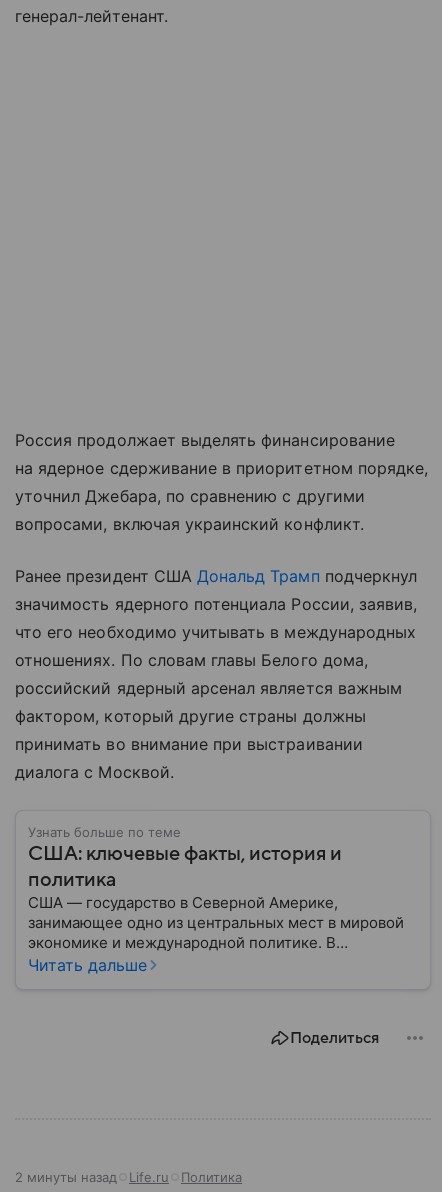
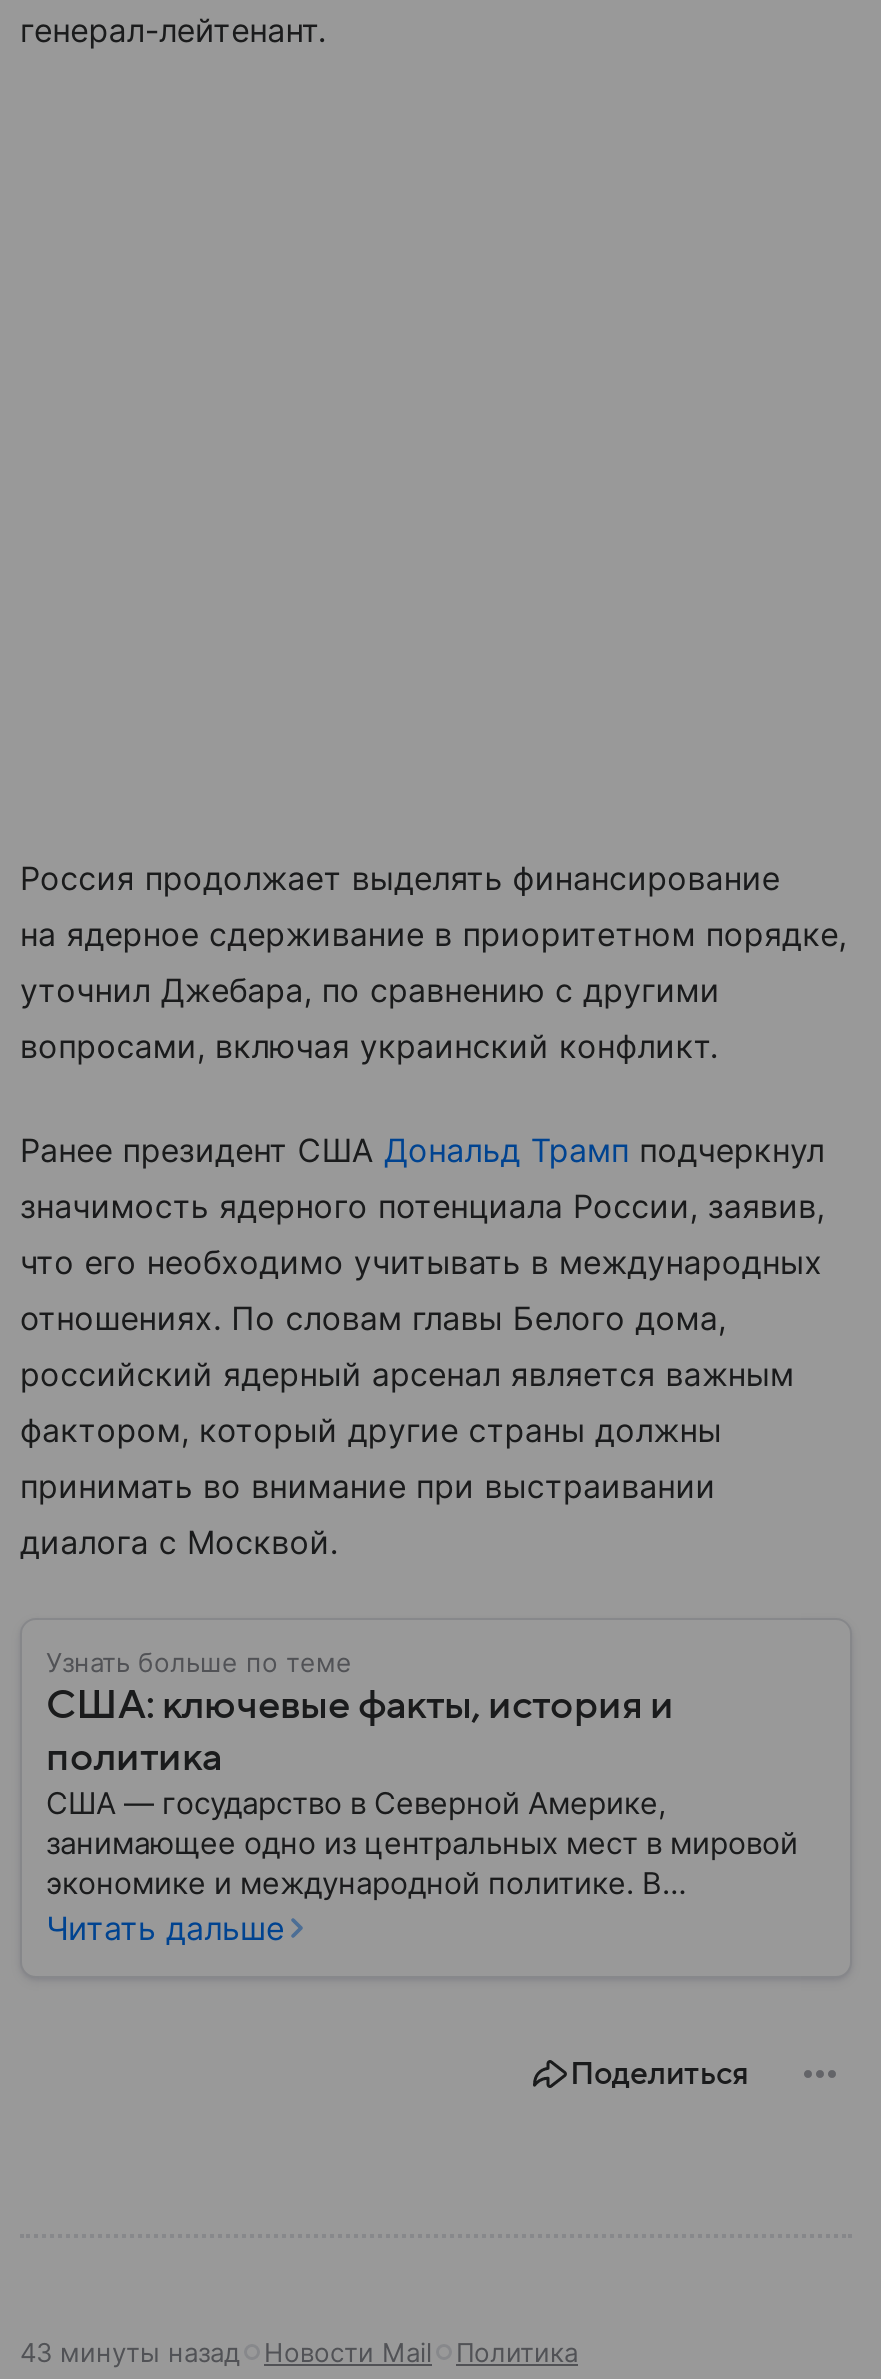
[15,1169,169,1185] 2 минуты назад | Life.ru -> [20,2335,432,2367] 43 минуты назад | Новости Mail

